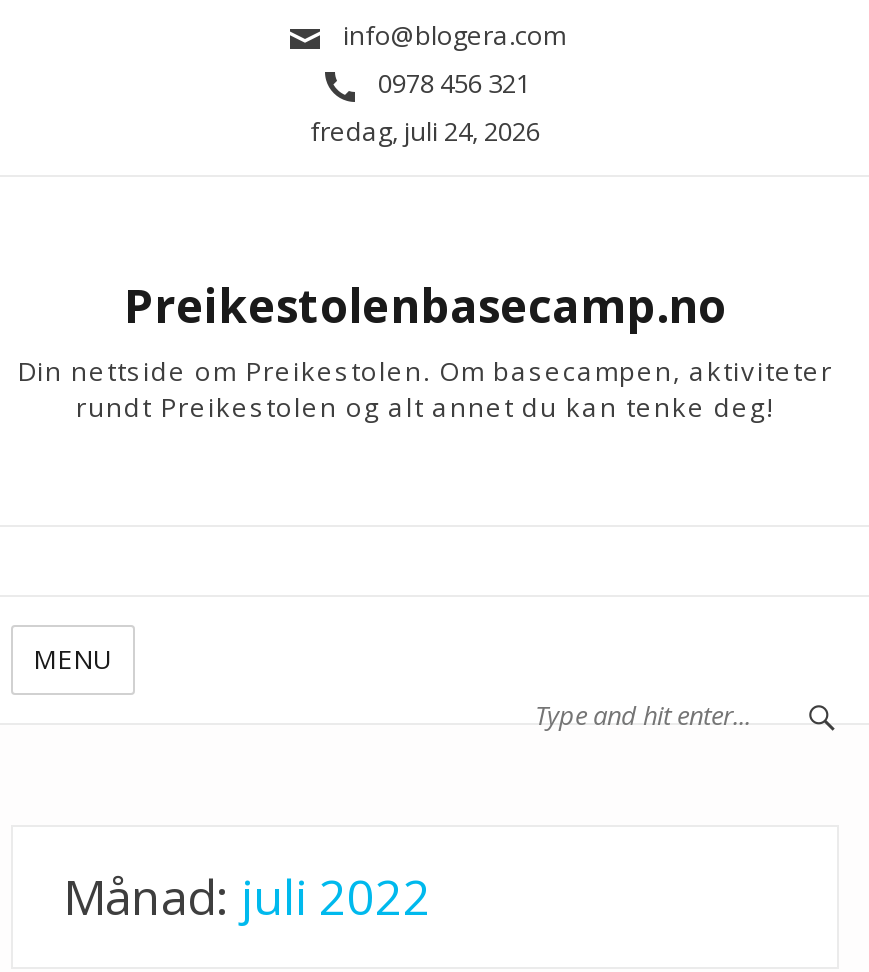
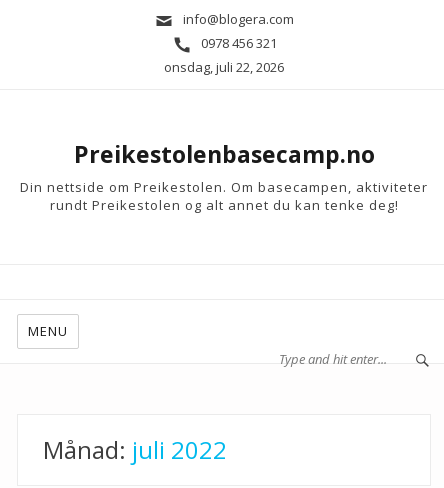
[310,113,540,149] fredag, juli 24, 2026 -> [164,58,284,76] onsdag, juli 22, 2026

